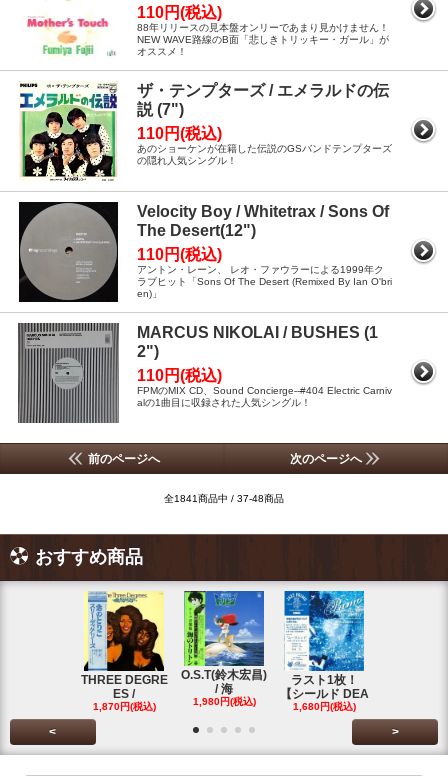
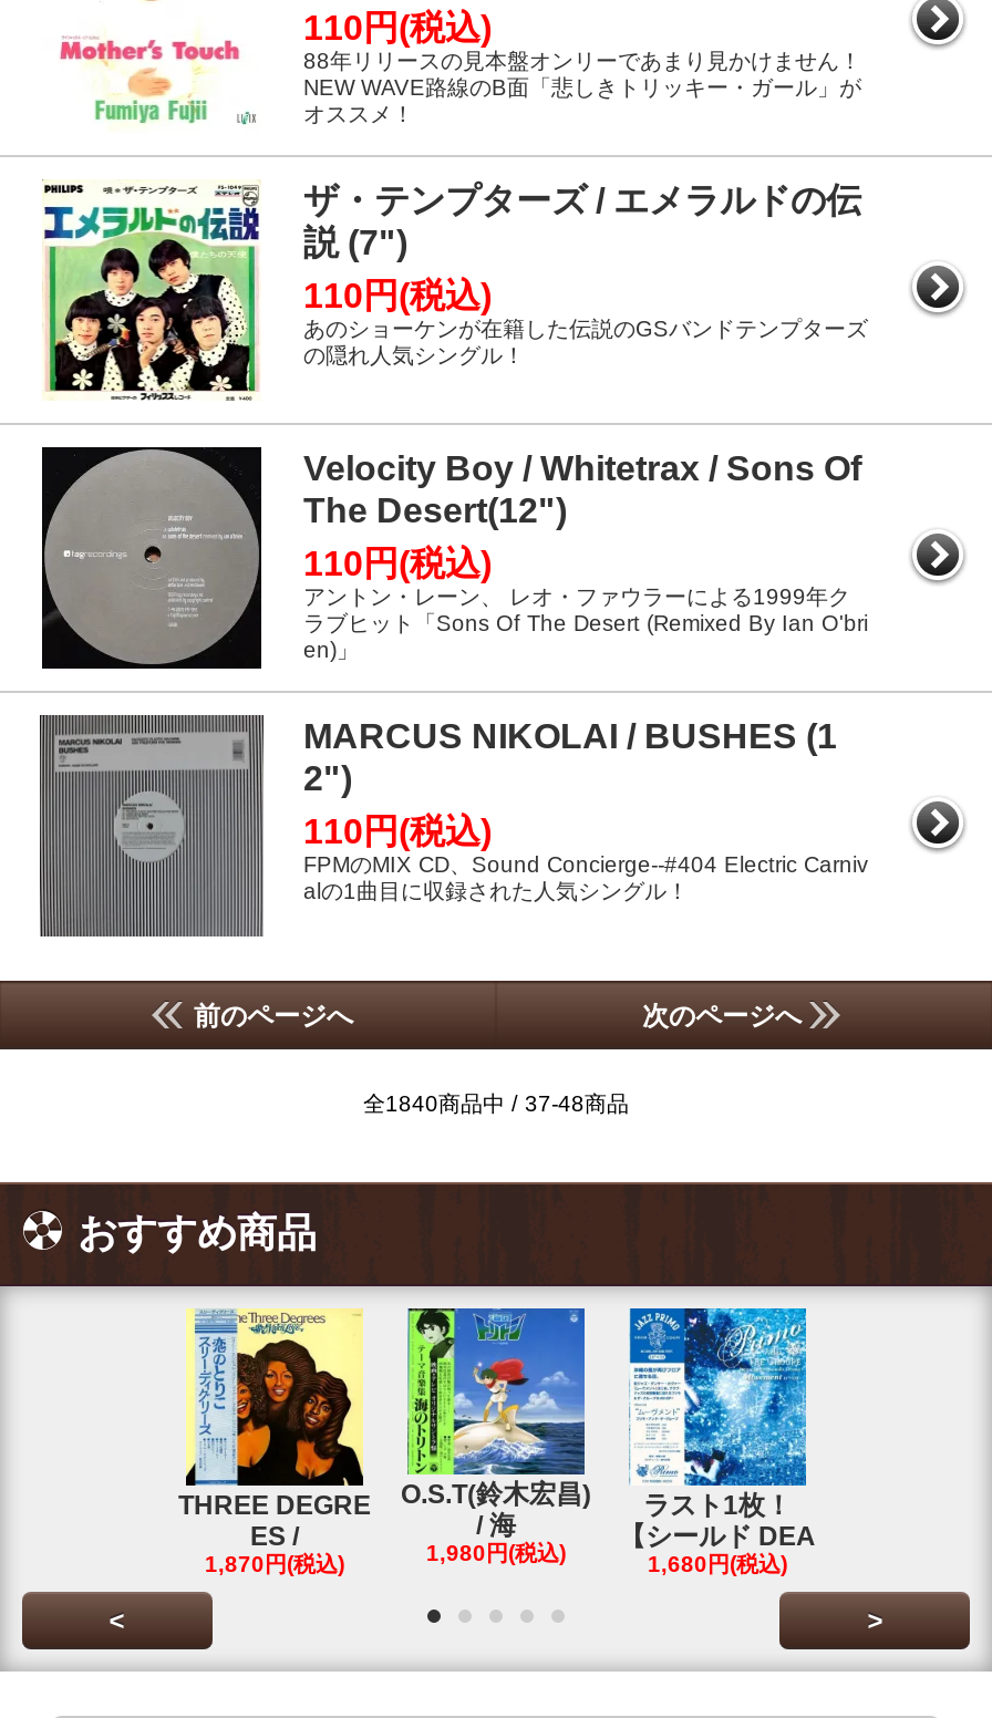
[164,493,284,504] 全1841商品中 / 37-48商品 -> [363,1091,629,1116] 全1840商品中 / 37-48商品

